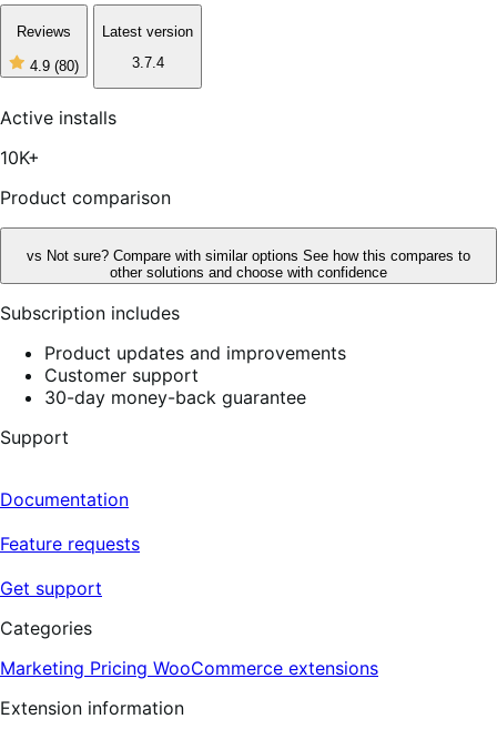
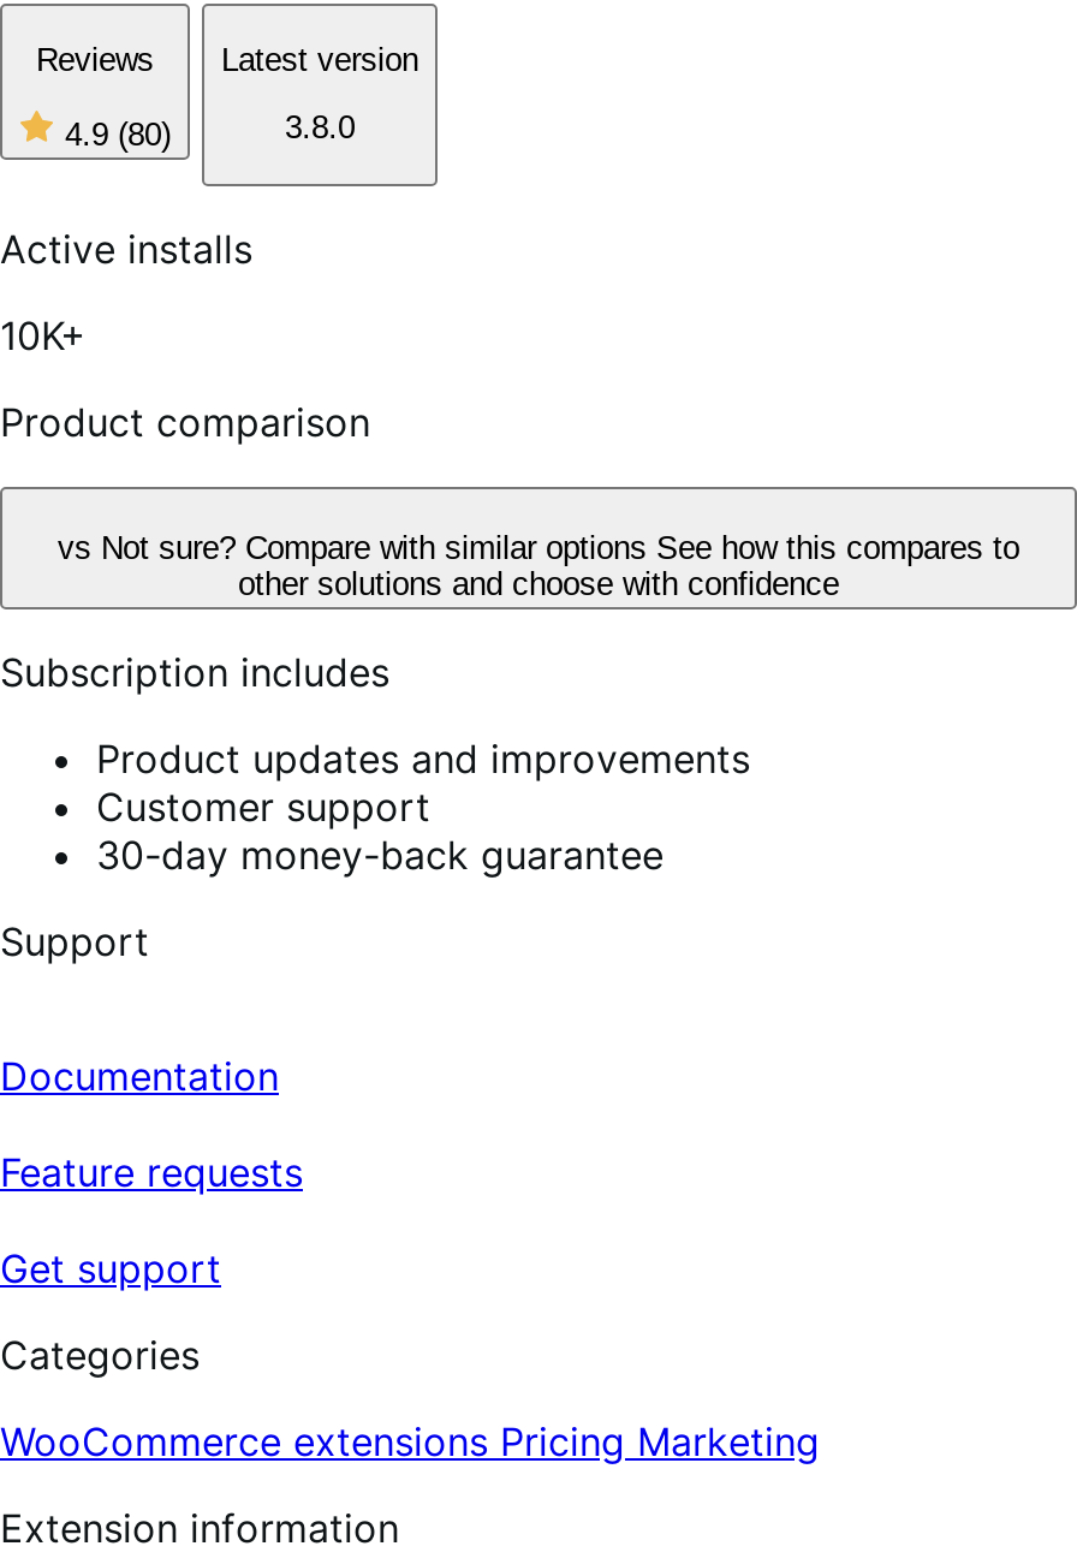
[131,54,164,71] 3.7.4 -> [285,110,355,146] 3.8.0
[0,657,378,680] Marketing Pricing WooCommerce extensions -> [0,1416,820,1464] WooCommerce extensions Pricing Marketing

